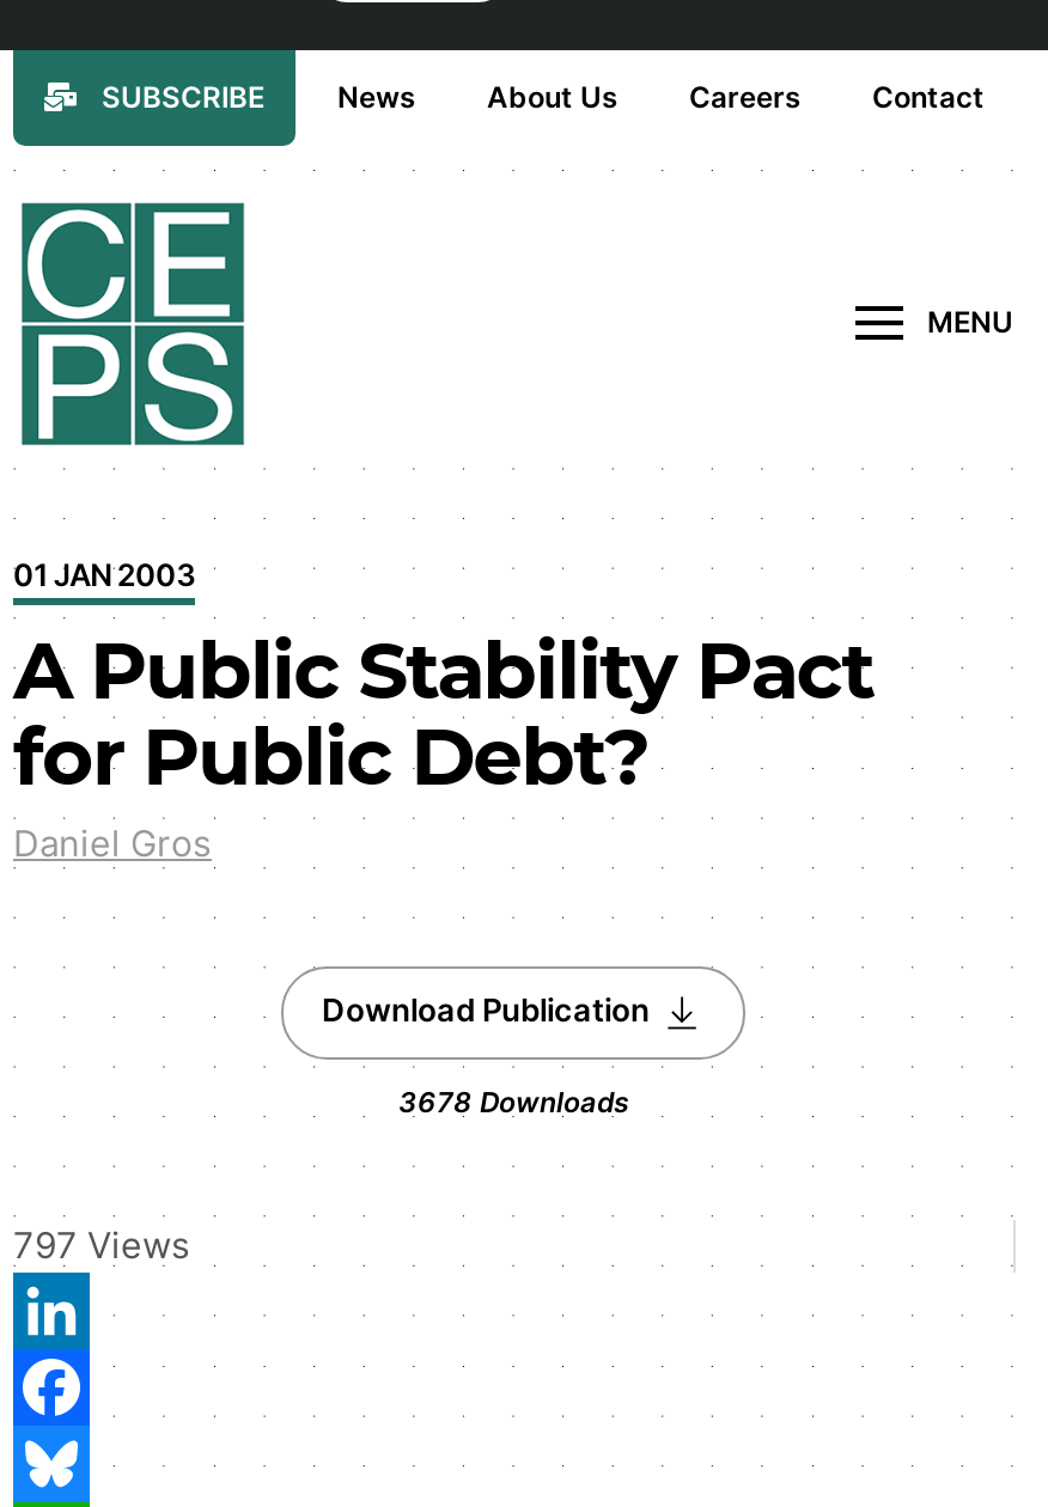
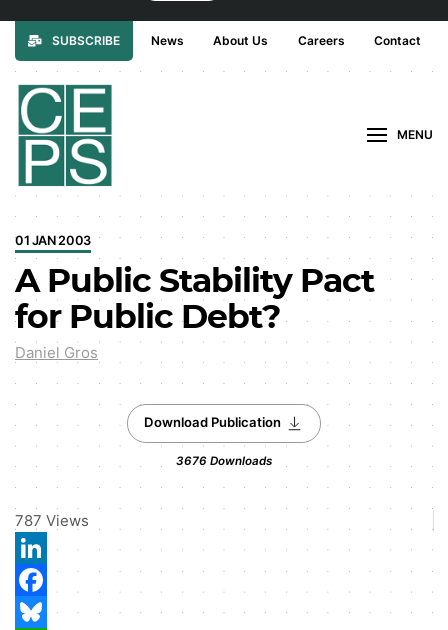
[398,1086,628,1119] 3678 Downloads -> [176,454,272,468] 3676 Downloads
[13,1222,190,1268] 797 Views -> [15,511,89,530] 787 Views

